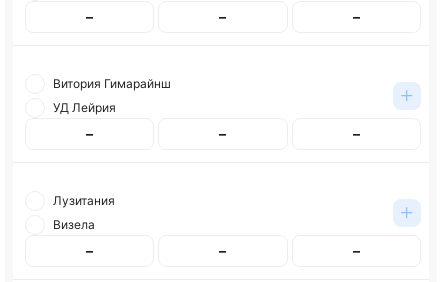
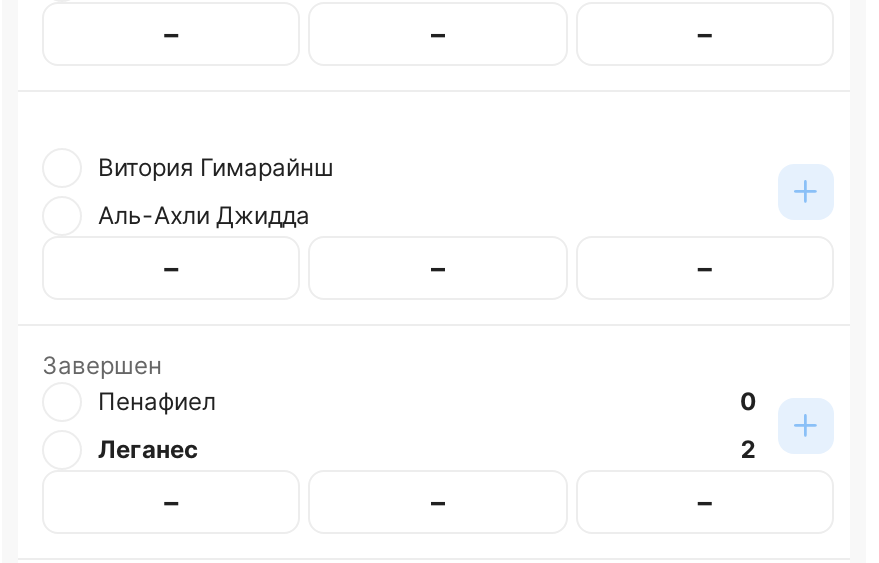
[53,100,116,115] УД Лейрия -> [98,200,310,230] Аль-Ахли Джидда
[53,193,115,208] Лузитания -> [42,350,756,416] Завершен | Пенафиел | 0
[53,217,95,232] Визела -> [98,434,756,464] Леганес | 2

